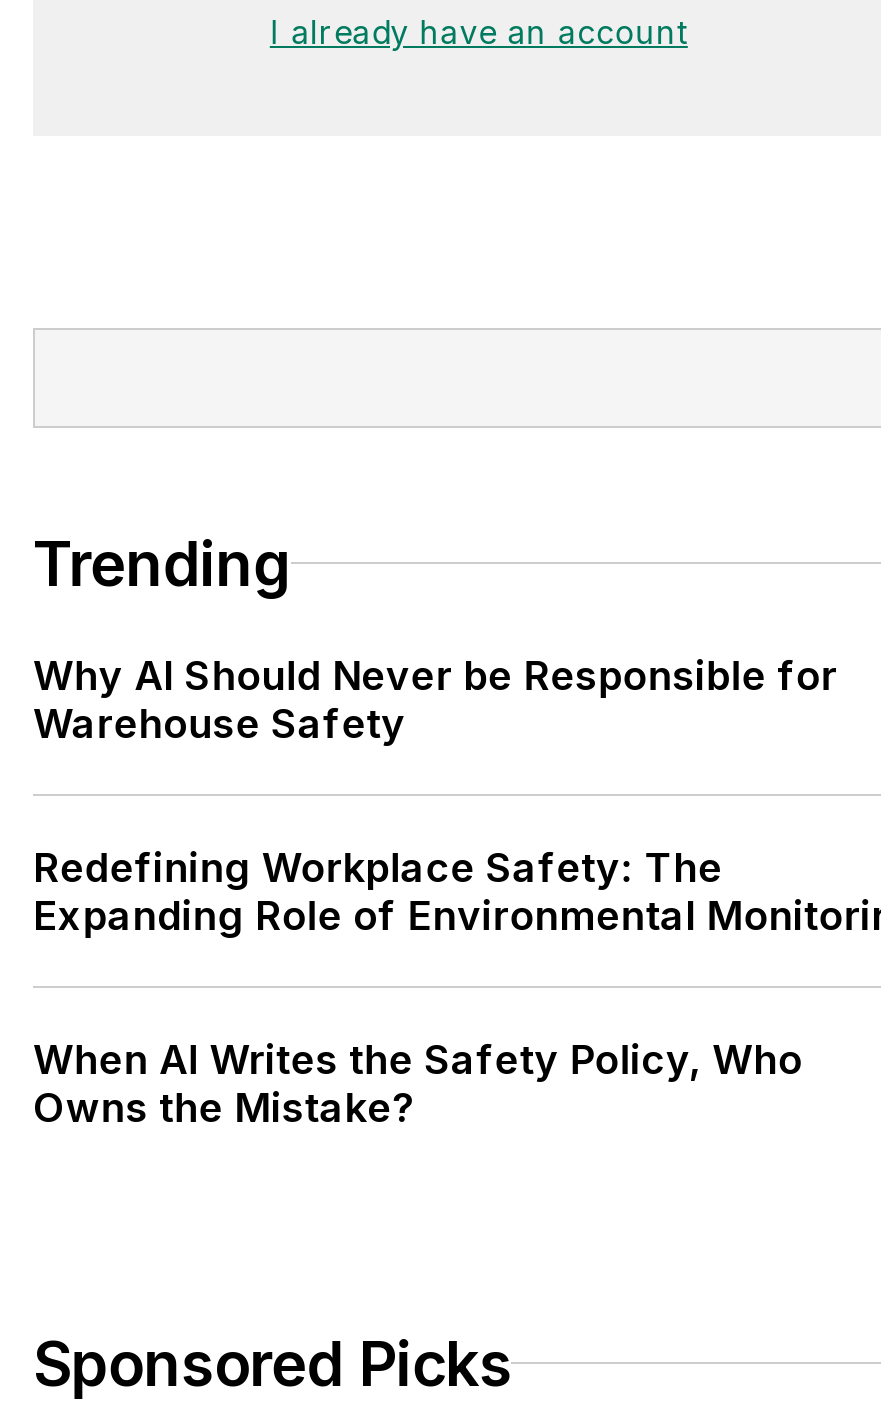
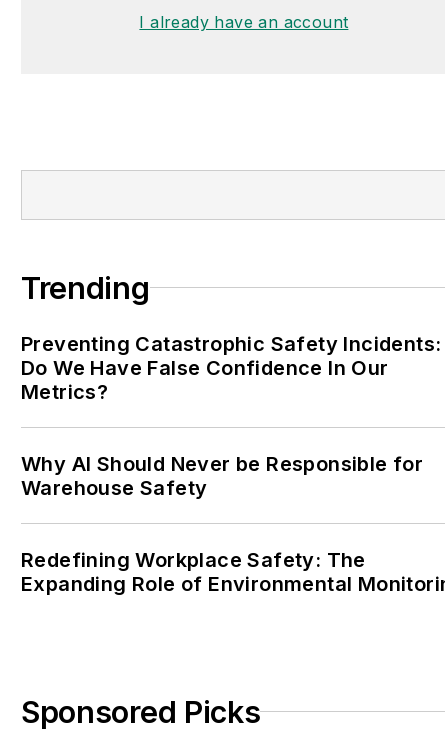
none -> [21,332,441,404] Preventing Catastrophic Safety Incidents: | Do We Have False Confidence In Our | Metrics?
moved [33,652,837,892] -> [21,452,423,572]: Why AI Should Never be Responsible for | Warehouse Safety | Redefining Workplace Safety: The
[33,1036,803,1132] When AI Writes the Safety Policy, Who | Owns the Mistake? -> none

